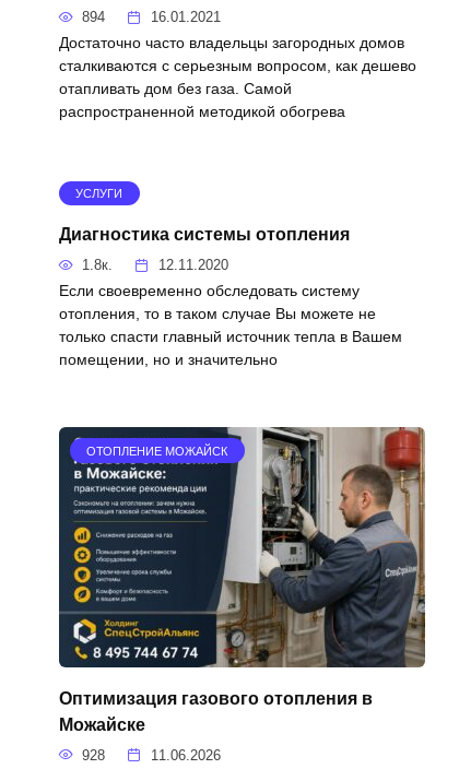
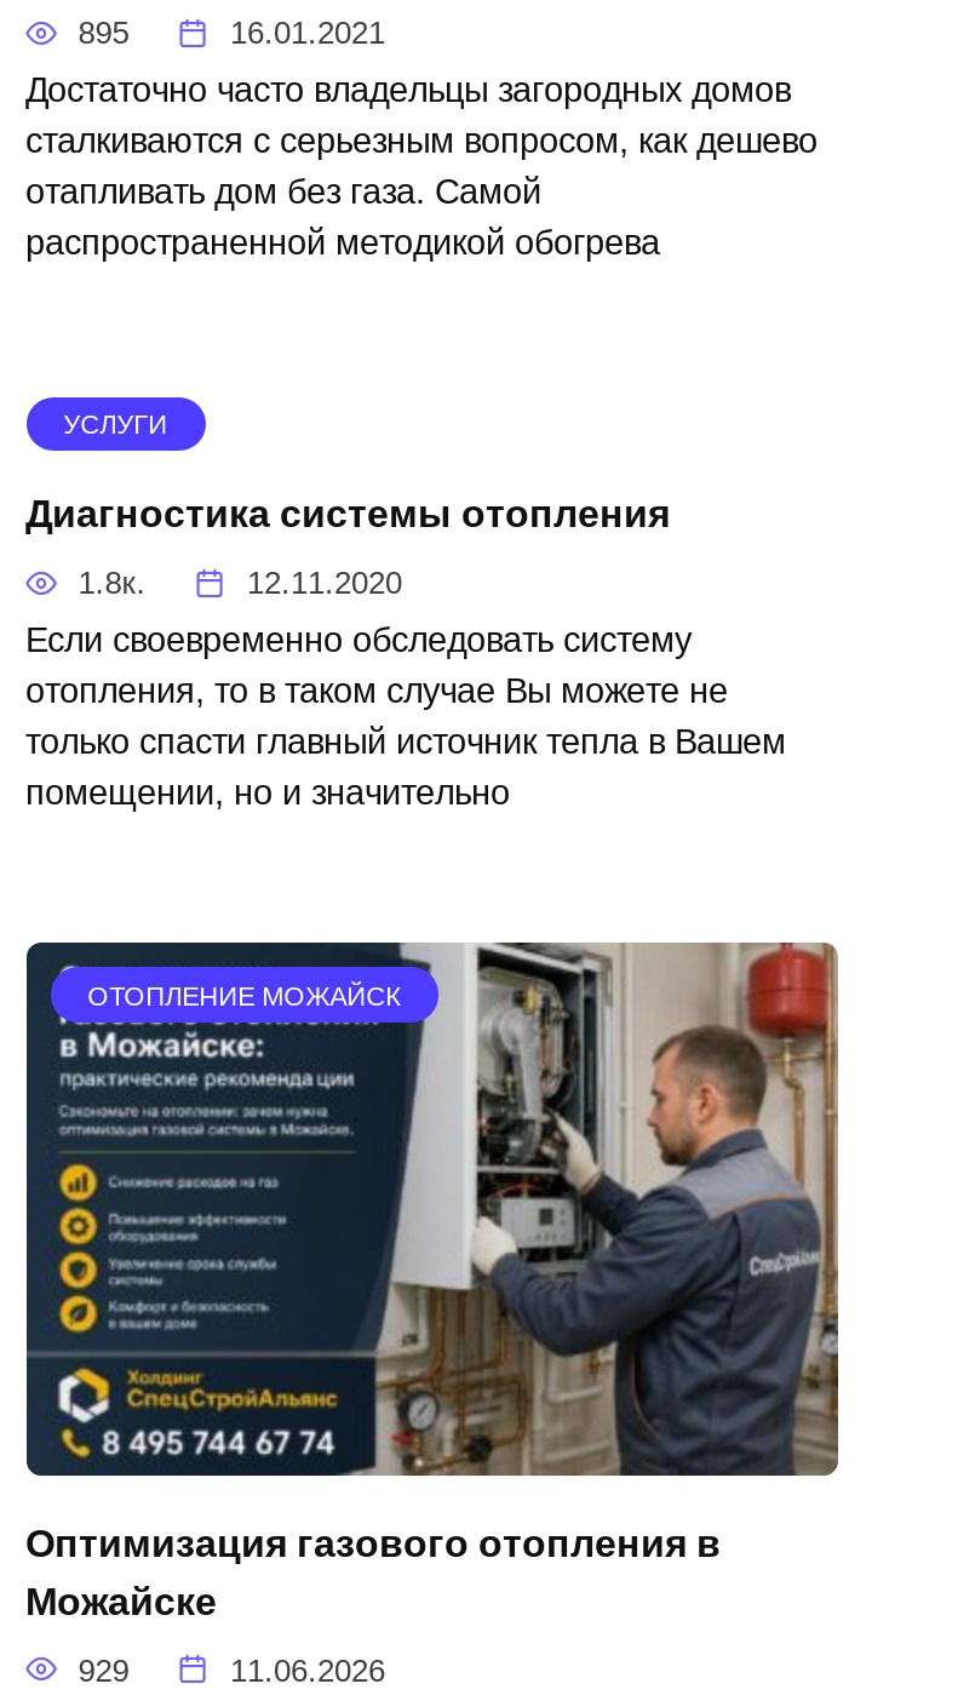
[82,9,105,26] 894 -> [78,16,129,52] 895
[82,747,105,763] 928 -> [78,1652,129,1688] 929

